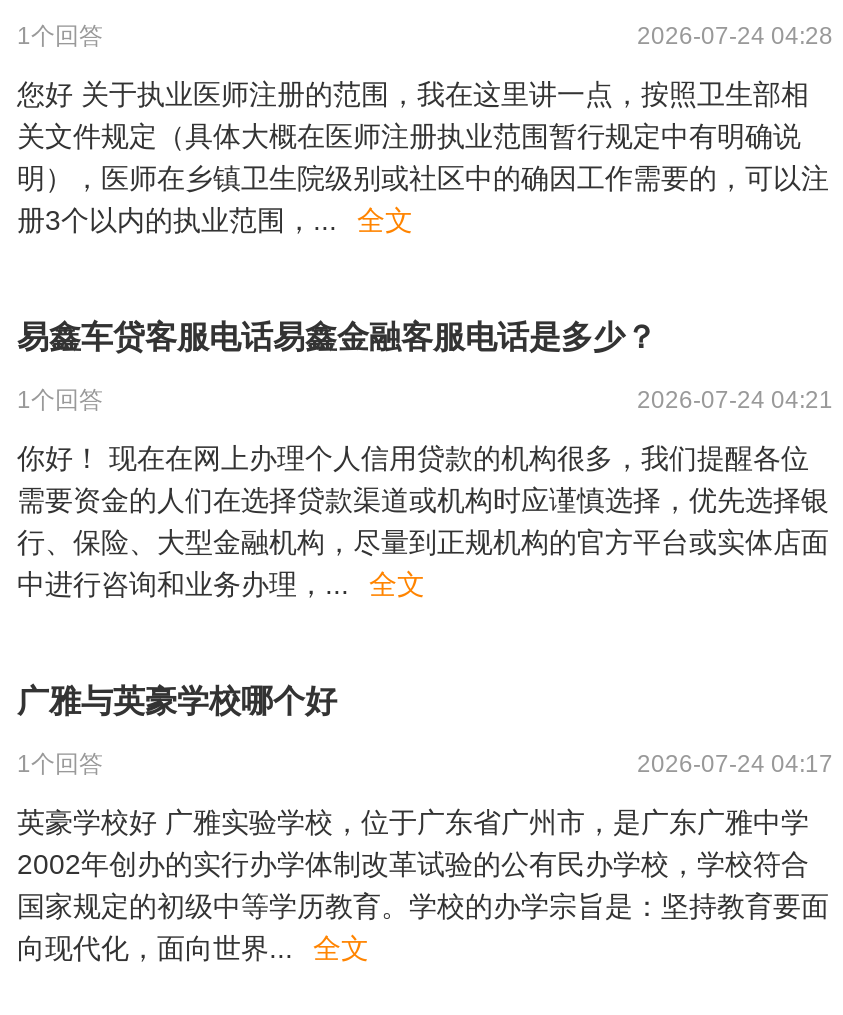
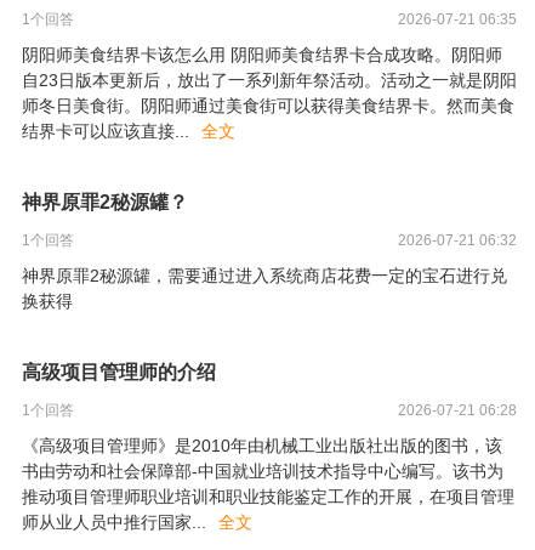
[637,22,833,50] 2026-07-24 04:28 -> [398,11,517,28] 2026-07-21 06:35
[17,78,829,236] 您好 关于执业医师注册的范围，我在这里讲一点，按照卫生部相 | 关文件规定（具体大概在医师注册执业范围暂行规定中有明确说 | 明），医师在乡镇卫生院级别或社区中的确因工作需要的，可以注 | 册3个以内的执业范围，... -> [22,45,517,141] 阴阳师美食结界卡该怎么用 阴阳师美食结界卡合成攻略。阴阳师 | 自23日版本更新后，放出了一系列新年祭活动。活动之一就是阴阳 | 师冬日美食街。阴阳师通过美食街可以获得美食结界卡。然而美食 | 结界卡可以应该直接...
[17,320,657,354] 易鑫车贷客服电话易鑫金融客服电话是多少？ -> [22,192,188,212] 神界原罪2秘源罐？
[637,386,833,414] 2026-07-24 04:21 -> [398,232,517,249] 2026-07-21 06:32
[17,442,829,600] 你好！ 现在在网上办理个人信用贷款的机构很多，我们提醒各位 | 需要资金的人们在选择贷款渠道或机构时应谨慎选择，优先选择银 | 行、保险、大型金融机构，尽量到正规机构的官方平台或实体店面 | 中进行咨询和业务办理，... | 全文 -> [22,266,507,311] 神界原罪2秘源罐，需要通过进入系统商店花费一定的宝石进行兑 | 换获得
[17,684,337,718] 广雅与英豪学校哪个好 -> [22,362,216,382] 高级项目管理师的介绍
[637,750,833,778] 2026-07-24 04:17 -> [398,402,517,419] 2026-07-21 06:28
[17,806,829,964] 英豪学校好 广雅实验学校，位于广东省广州市，是广东广雅中学 | 2002年创办的实行办学体制改革试验的公有民办学校，学校符合 | 国家规定的初级中等学历教育。学校的办学宗旨是：坚持教育要面 | 向现代化，面向世界... -> [22,436,514,532] 《高级项目管理师》是2010年由机械工业出版社出版的图书，该 | 书由劳动和社会保障部-中国就业培训技术指导中心编写。该书为 | 推动项目管理师职业培训和职业技能鉴定工作的开展，在项目管理 | 师从业人员中推行国家...

